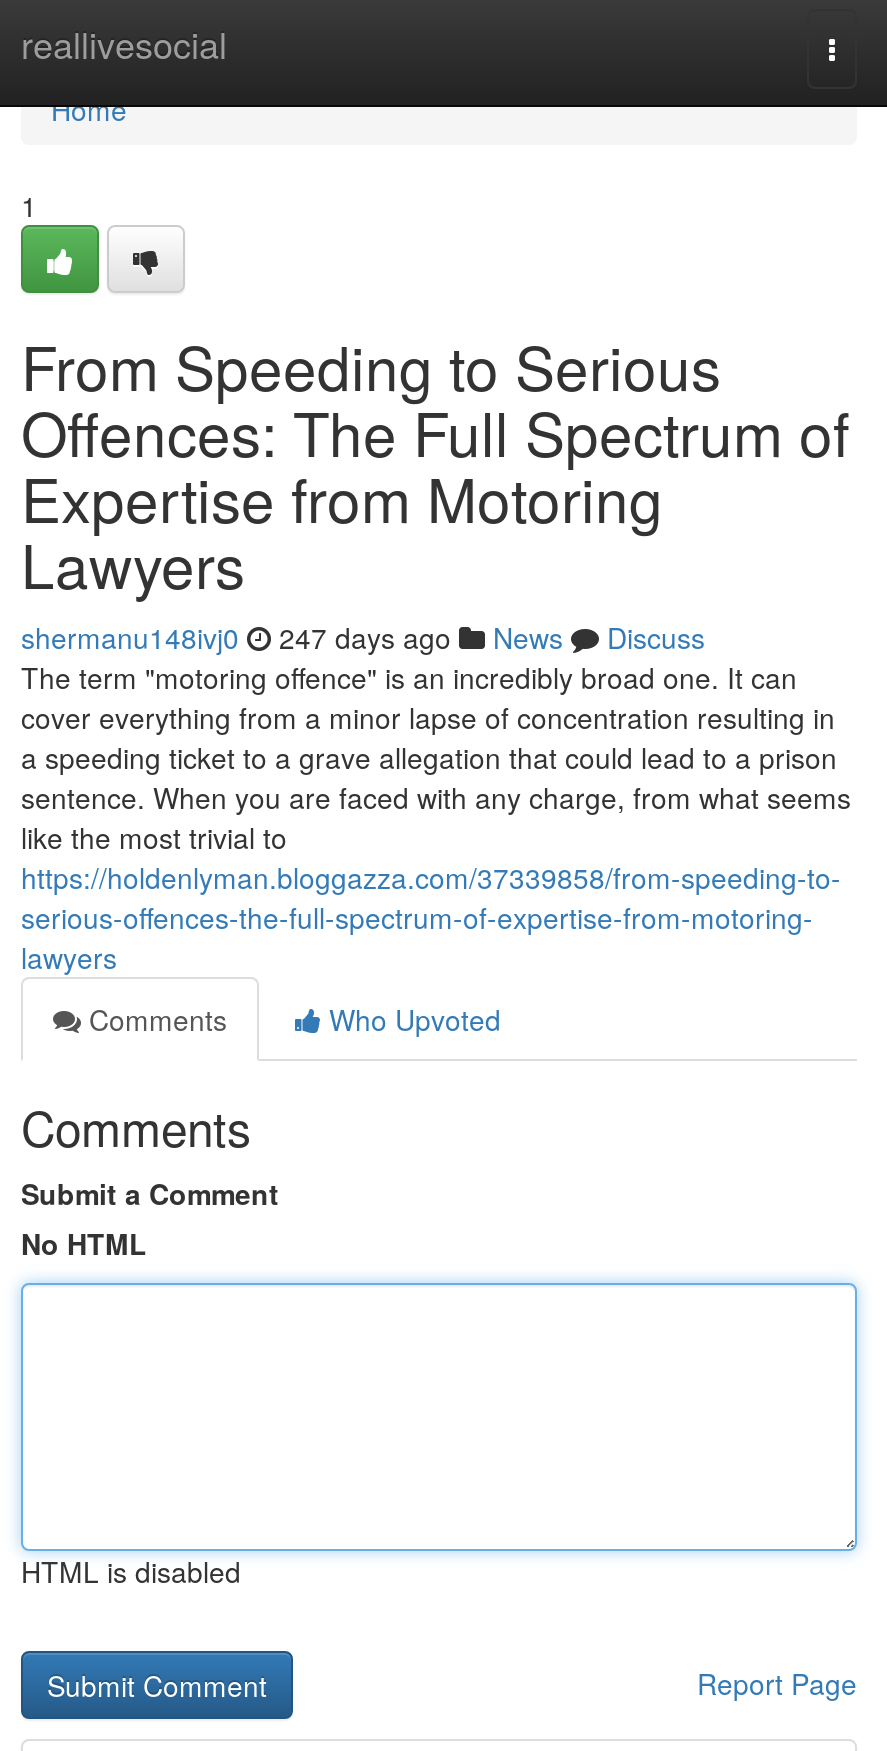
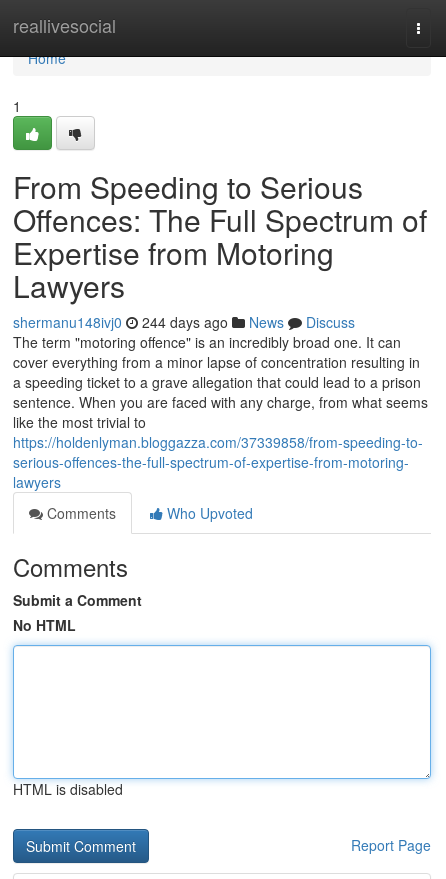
[279,617,451,657] 247 days ago -> [142,312,228,332] 244 days ago

